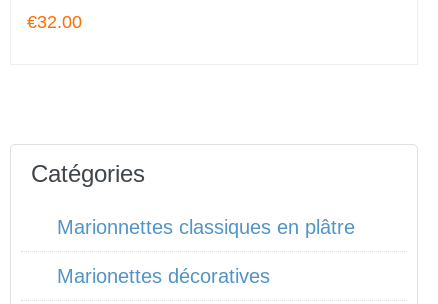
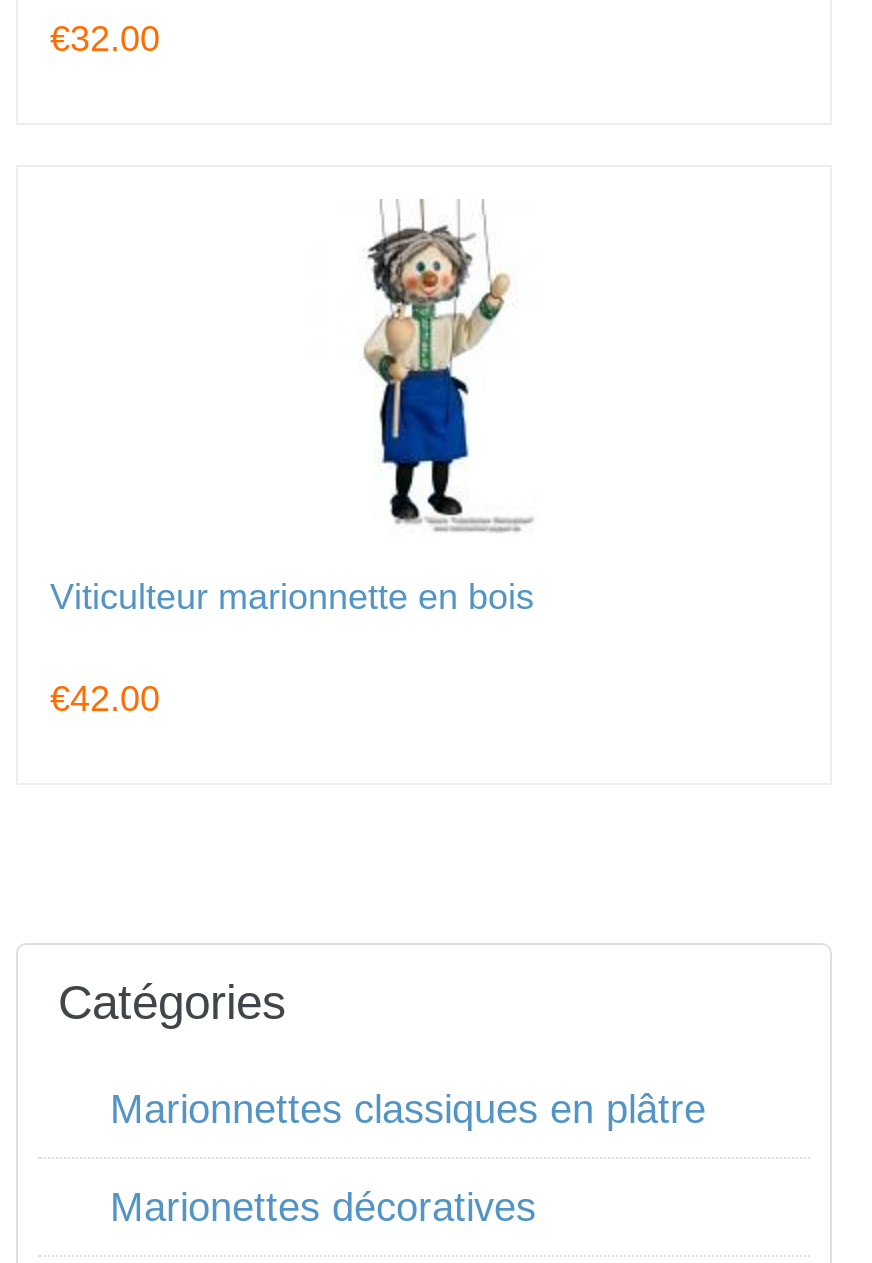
none -> [50,198,534,720] [image] | Viticulteur marionnette en bois | €42.00

